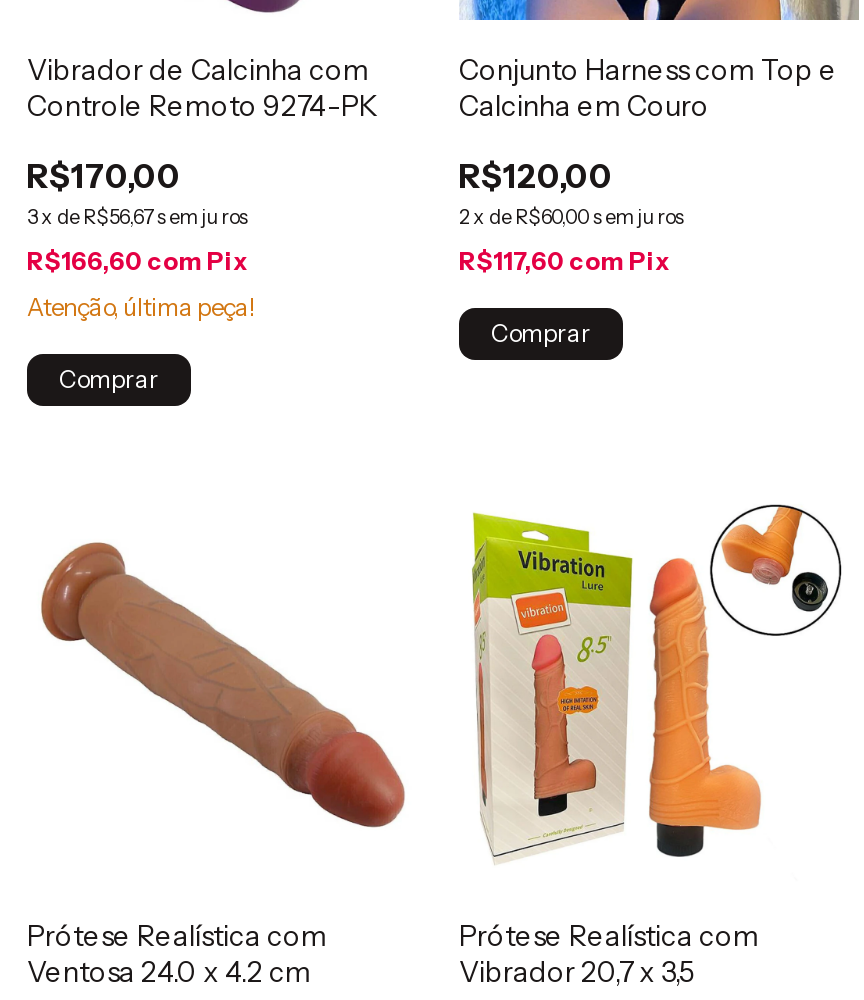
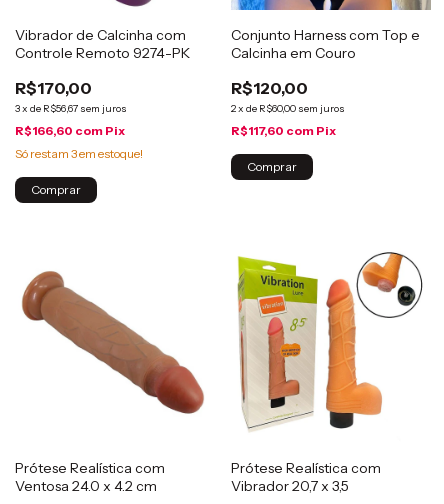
[27,292,255,322] Atenção, última peça! -> [15,146,143,161] Só restam 3em estoque!

